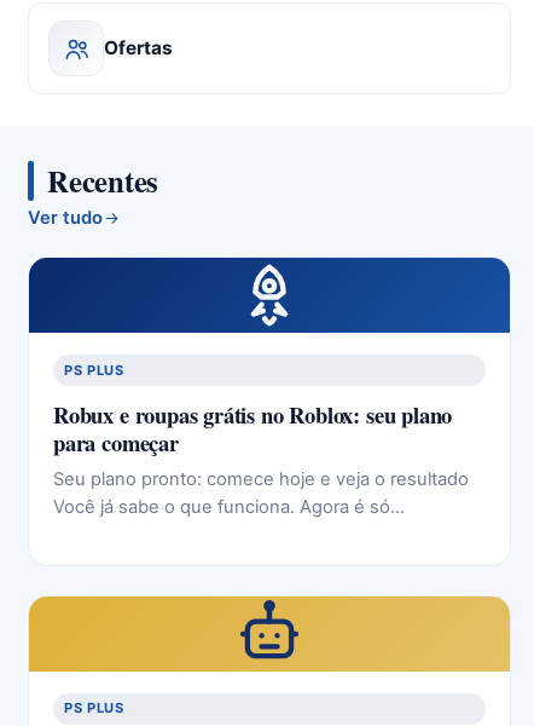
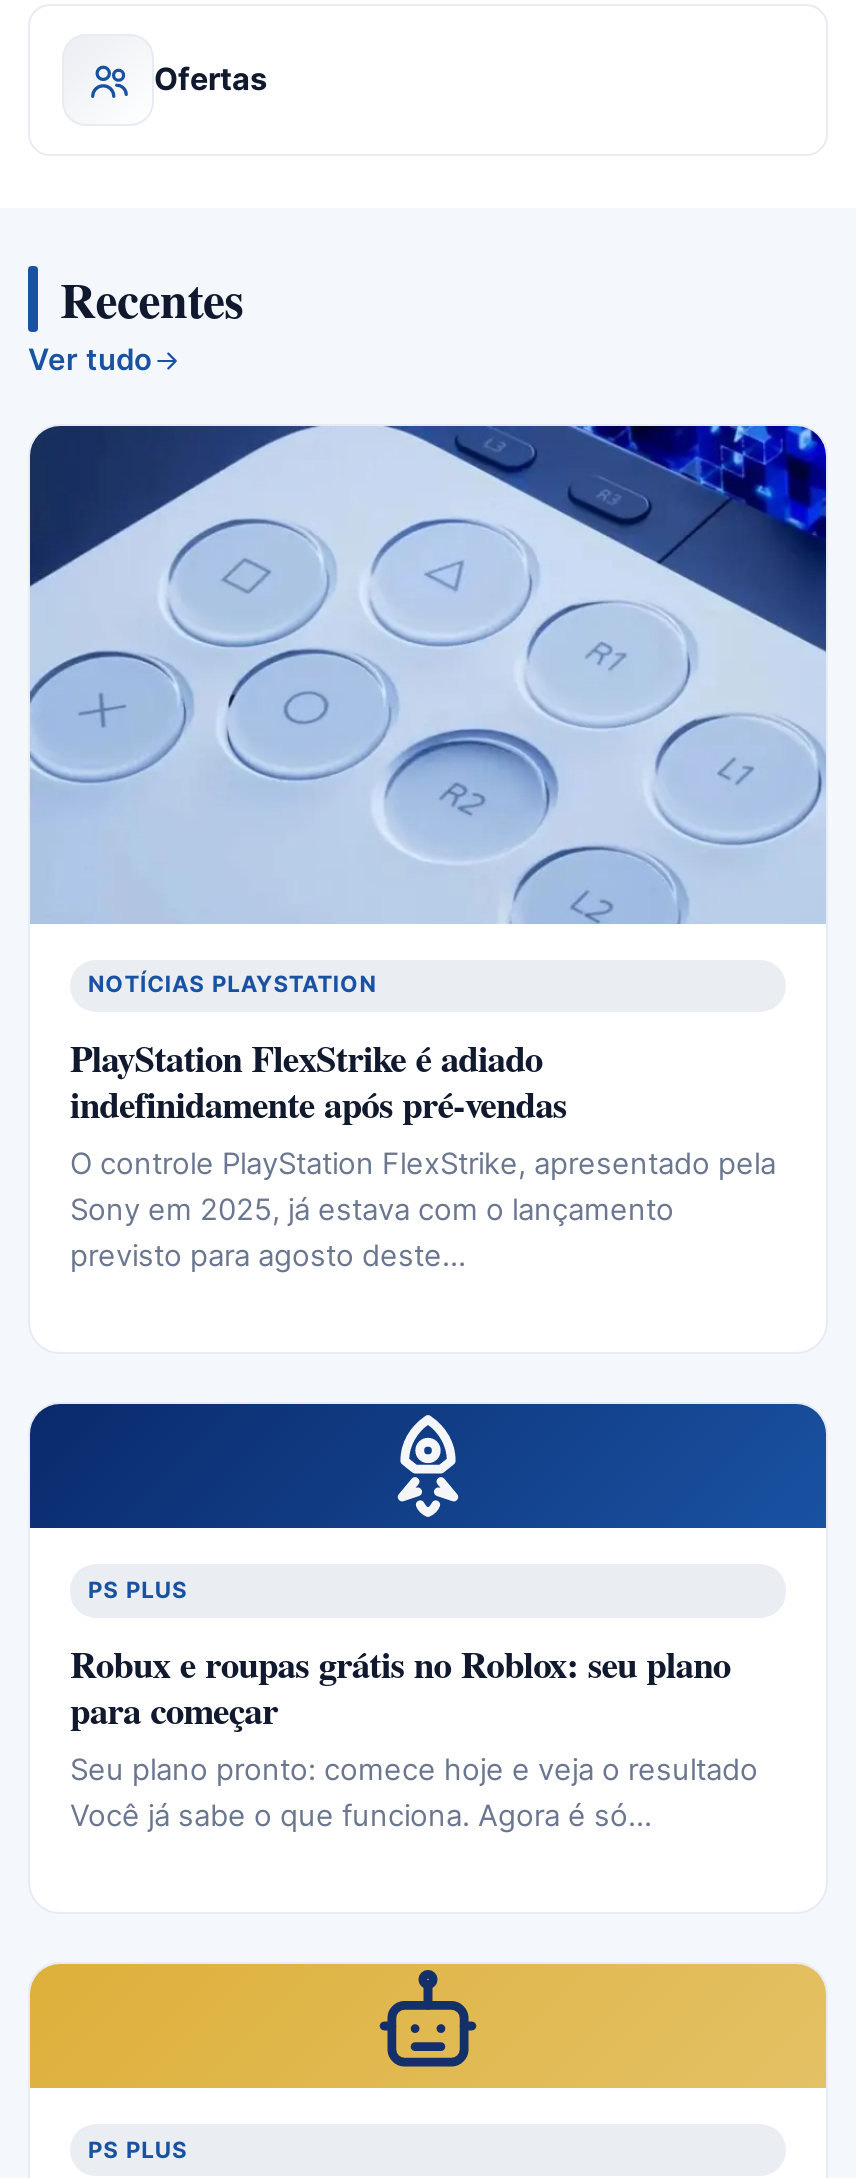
none -> [28,426,828,1275] [image] | NOTÍCIAS PLAYSTATION | PlayStation FlexStrike é adiado | indefinidamente após pré-vendas | O controle PlayStation FlexStrike, apresentado pela | Sony em 2025, já estava com o lançamento | previsto para agosto deste…

